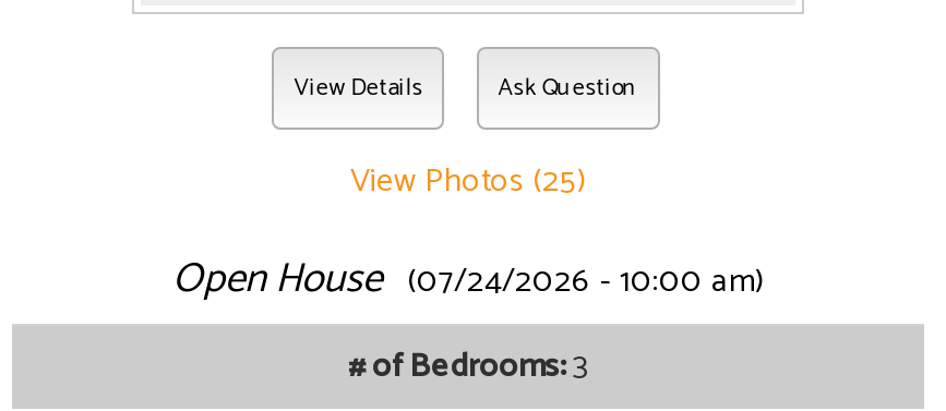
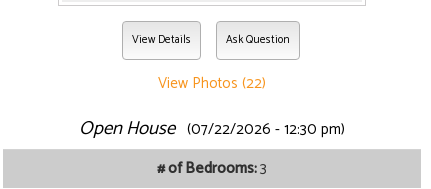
[350,155,586,209] View Photos (25) -> [158,70,266,95] View Photos (22)
[172,246,764,314] Open House (07/24/2026 - 10:00 am) -> [79,112,345,143] Open House (07/22/2026 - 12:30 pm)

